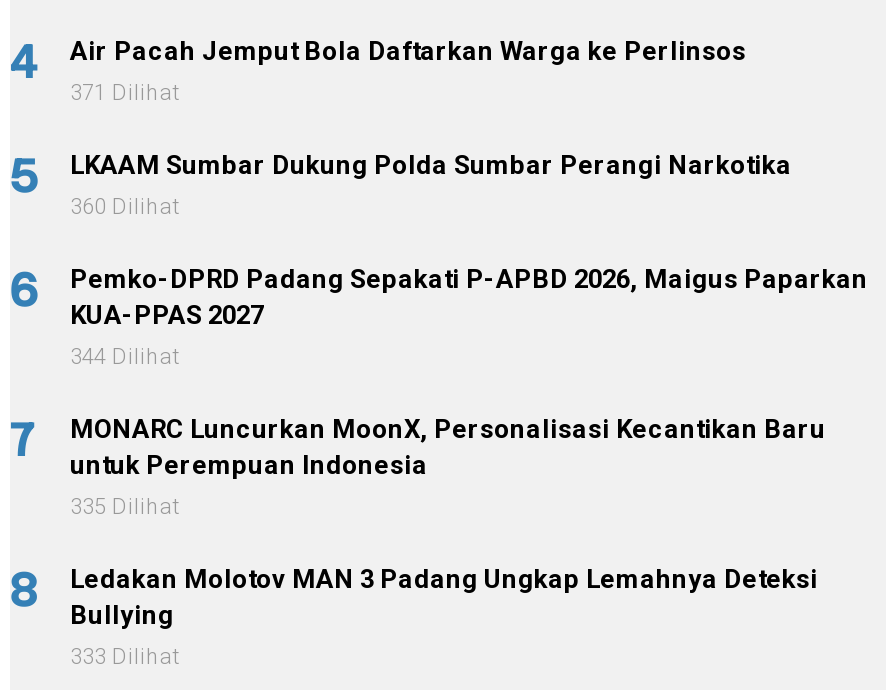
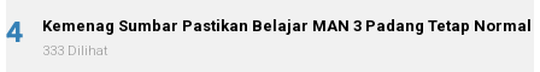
[10,36,868,630] Air Pacah Jemput Bola Daftarkan Warga ke Perlinsos | 371 Dilihat | 5 | LKAAM Sumbar Dukung Polda Sumbar Perangi Narkotika | 360 Dilihat | 6 | Pemko-DPRD Padang Sepakati P-APBD 2026, Maigus Paparkan | KUA-PPAS 2027 | 344 Dilihat | 7 | MONARC Luncurkan MoonX, Personalisasi Kecantikan Baru | untuk Perempuan Indonesia | 335 Dilihat | 8 | Ledakan Molotov MAN 3 Padang Ungkap Lemahnya Deteksi | Bullying -> [42,17,532,35] Kemenag Sumbar Pastikan Belajar MAN 3 Padang Tetap Normal

